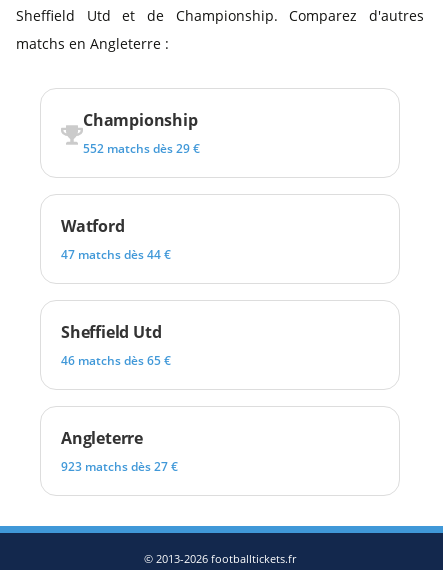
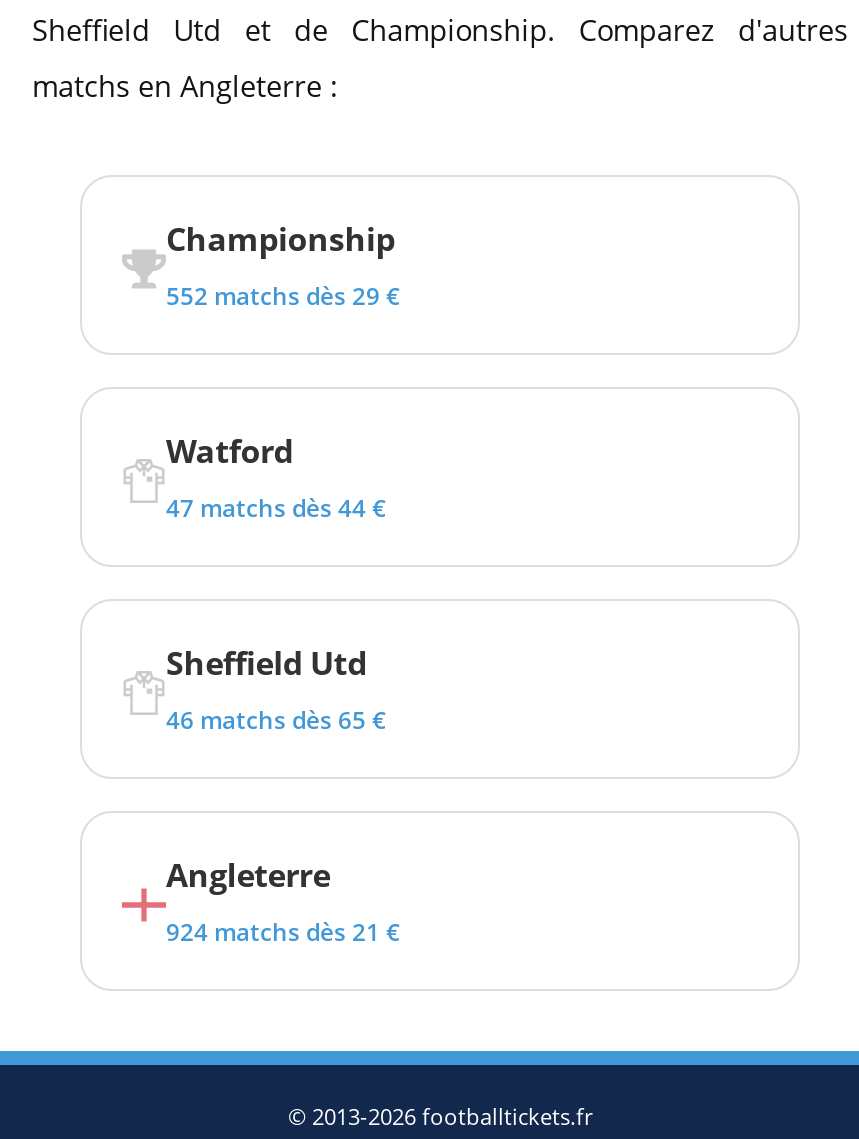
[61,458,178,475] 923 matchs dès 27 € -> [166,915,400,949] 924 matchs dès 21 €

